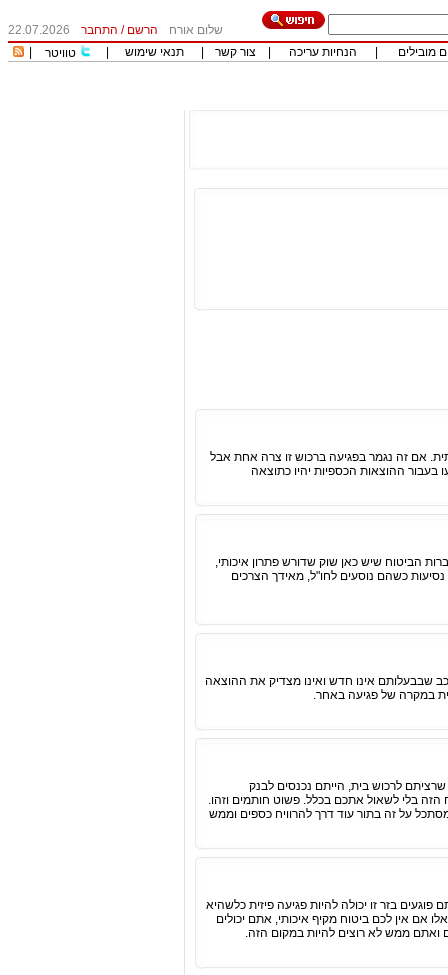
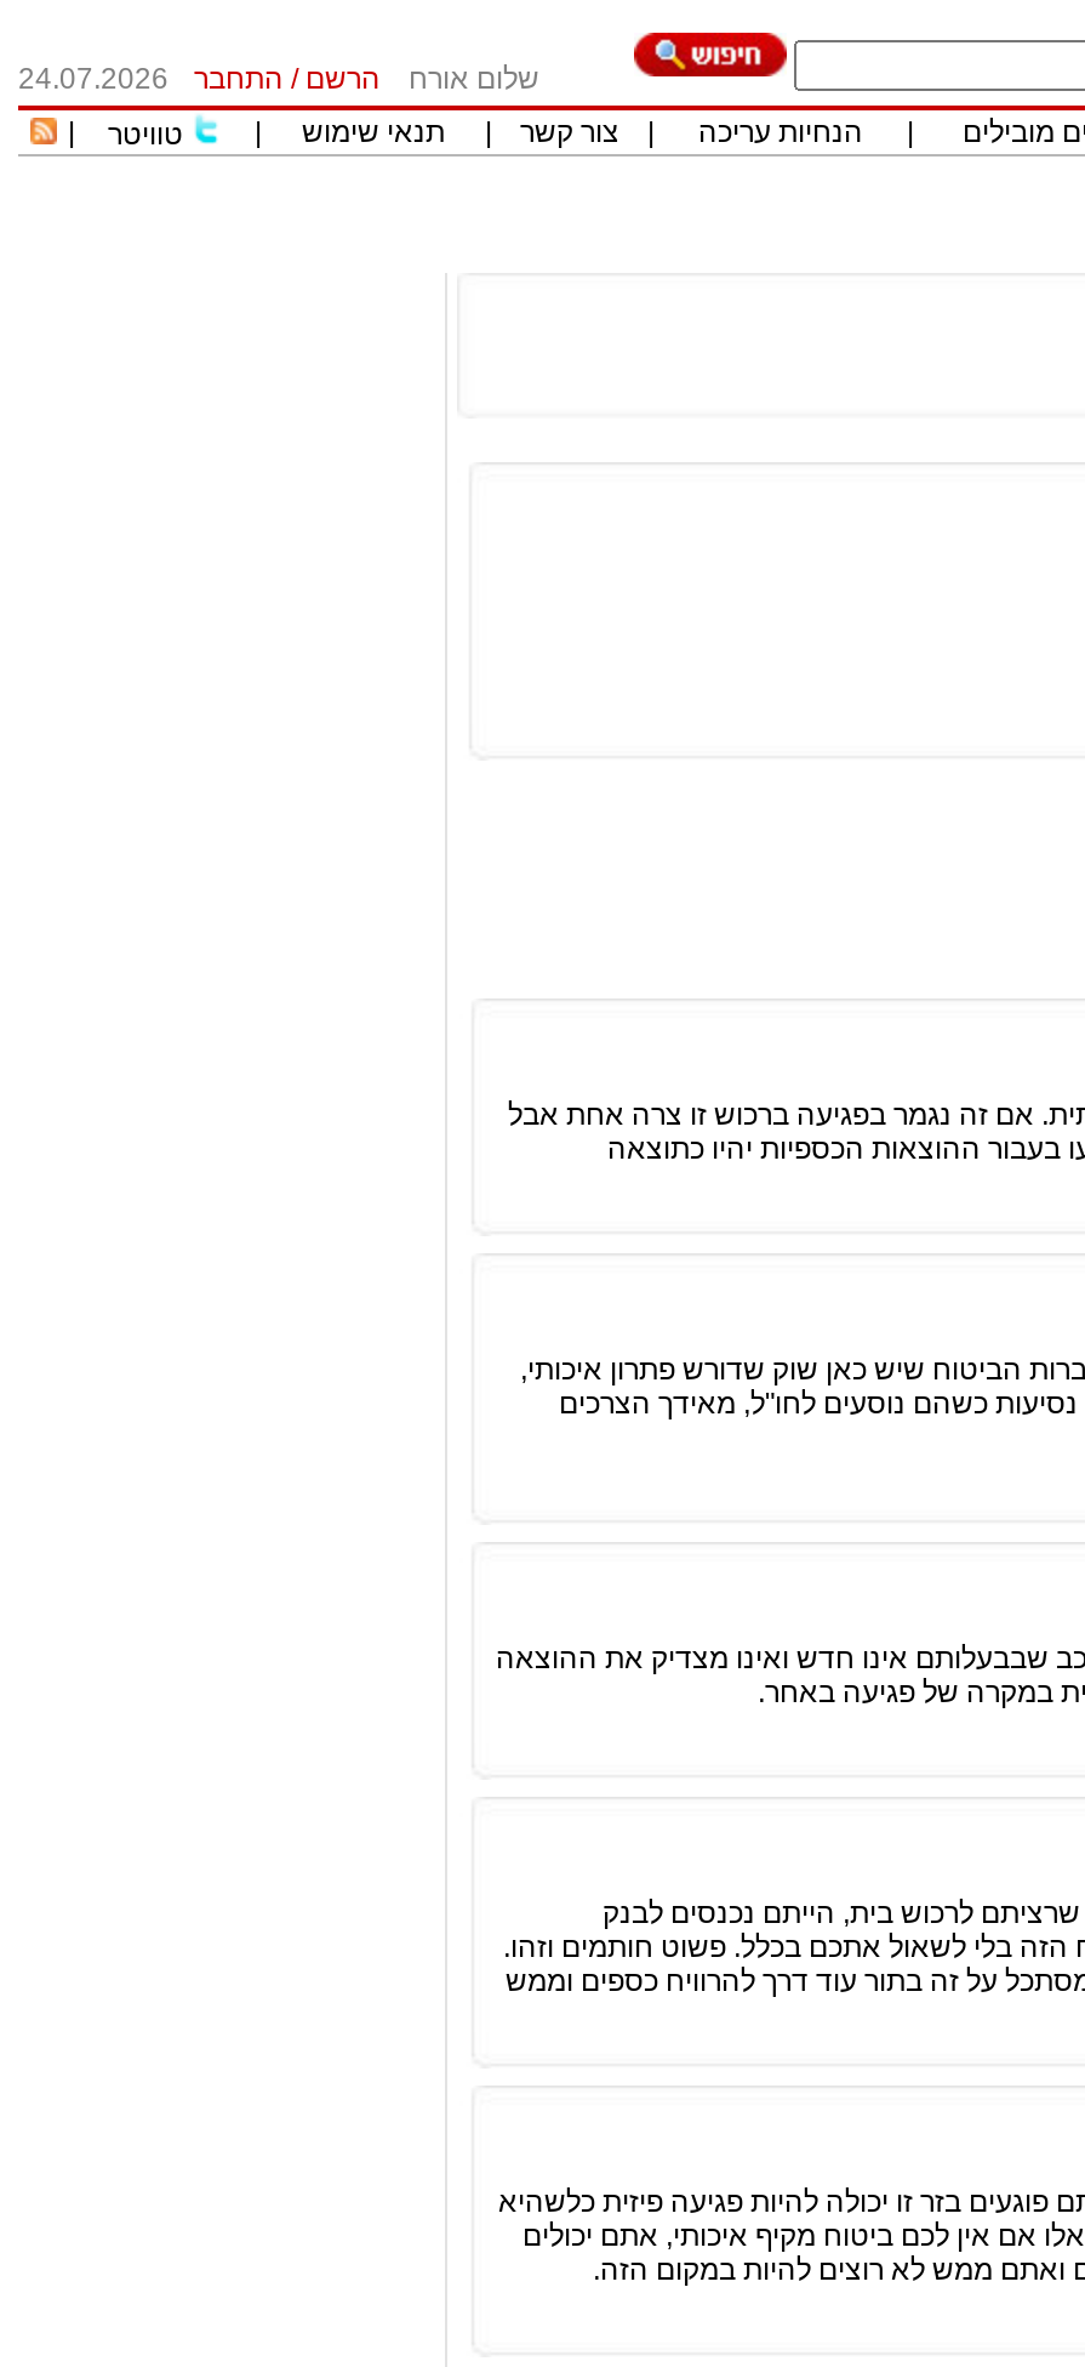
[8,23,223,37] שלום אורח הרשם / התחבר 22.07.2026 -> [18,62,539,96] שלום אורח הרשם / התחבר 24.07.2026

